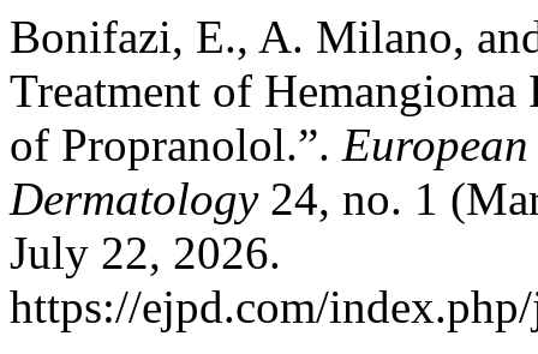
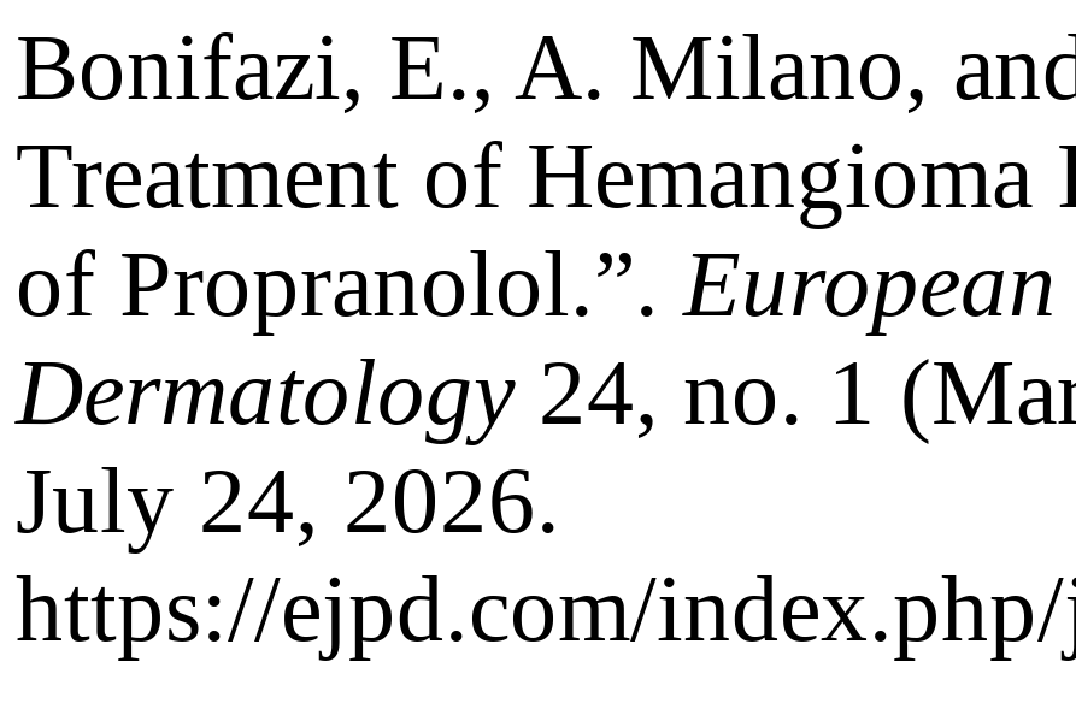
[10,227,281,278] July 22, 2026. -> [16,448,560,551] July 24, 2026.

